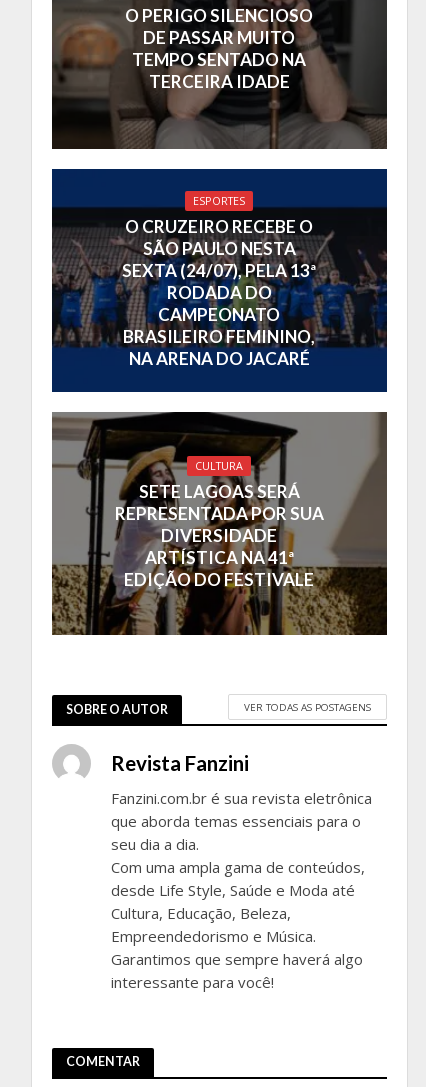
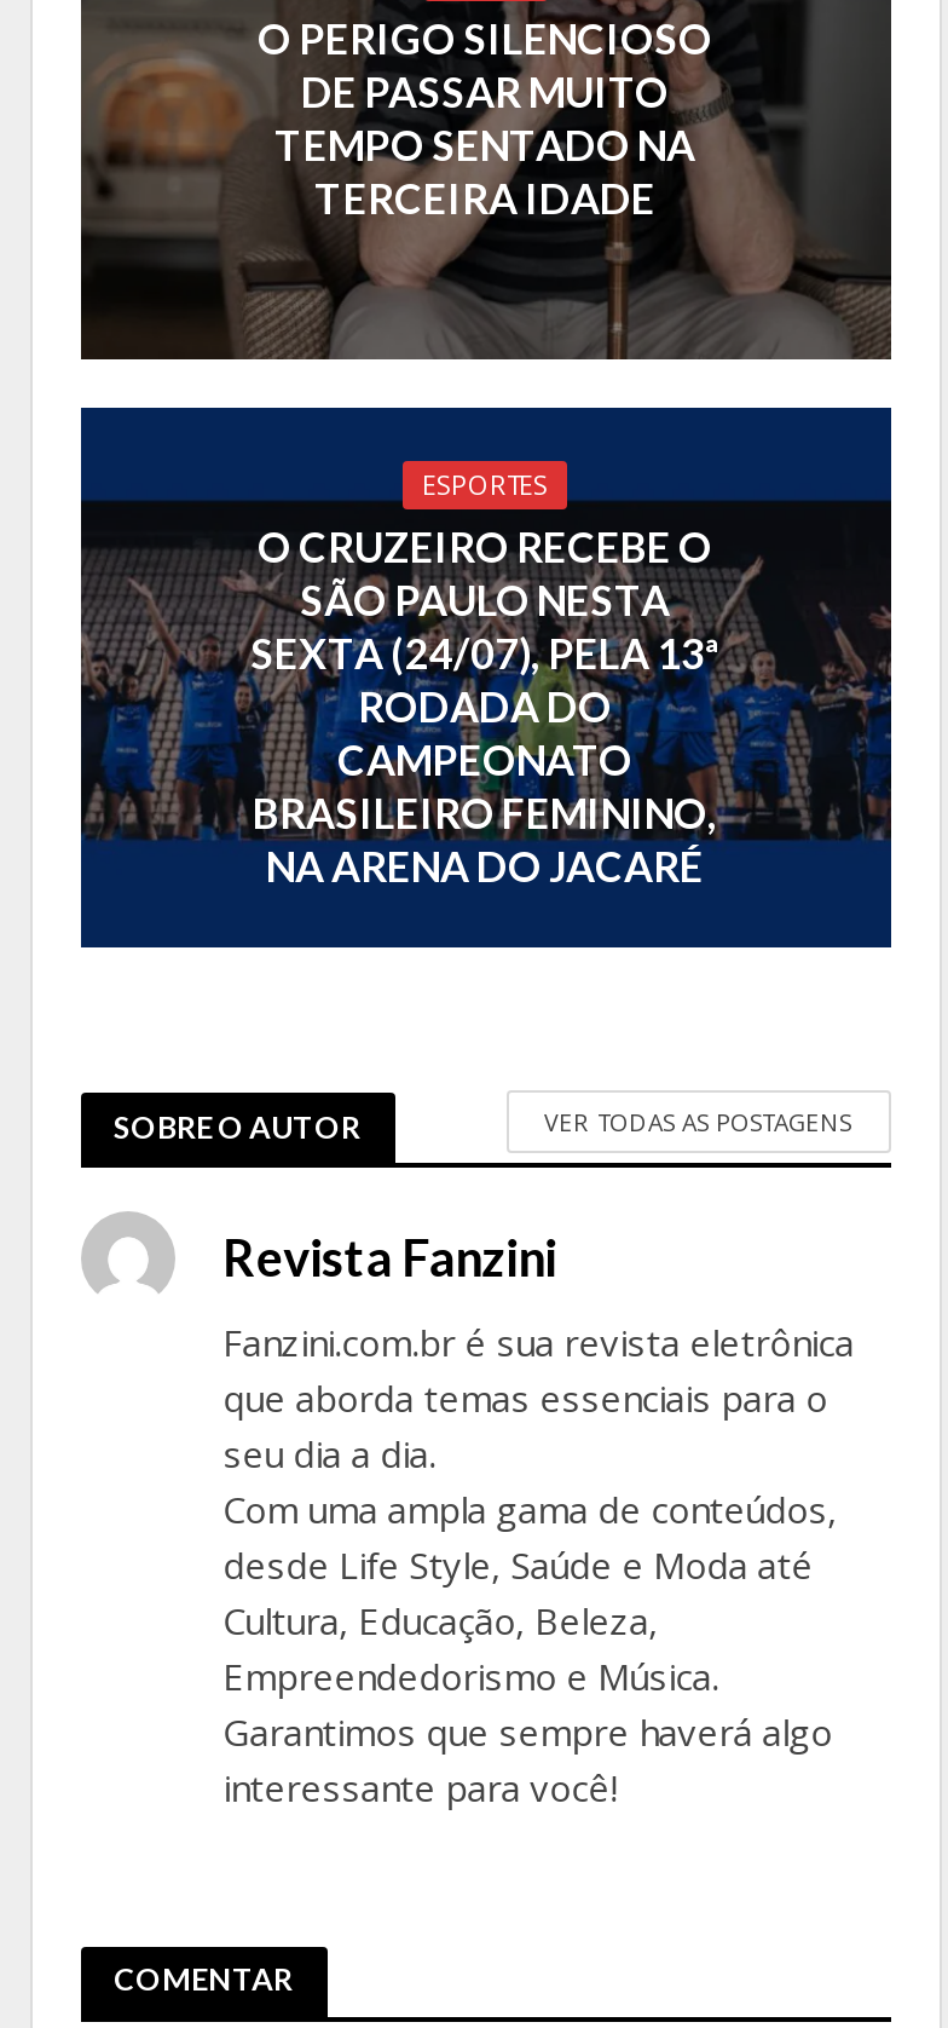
[51,411,387,636] [image] | CULTURA | SETE LAGOAS SERÁ | REPRESENTADA POR SUA | DIVERSIDADE | ARTÍSTICA NA 41ª | EDIÇÃO DO FESTIVALE -> none

